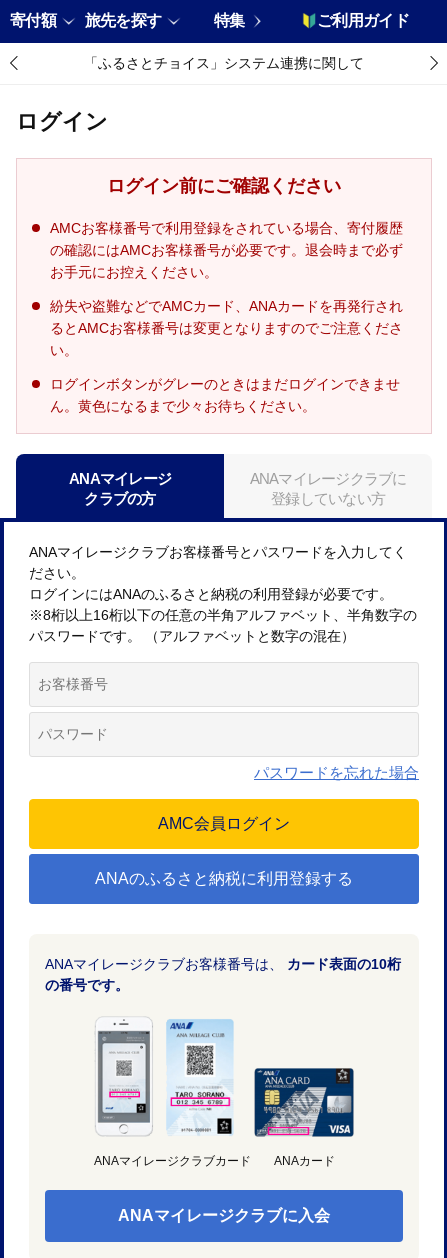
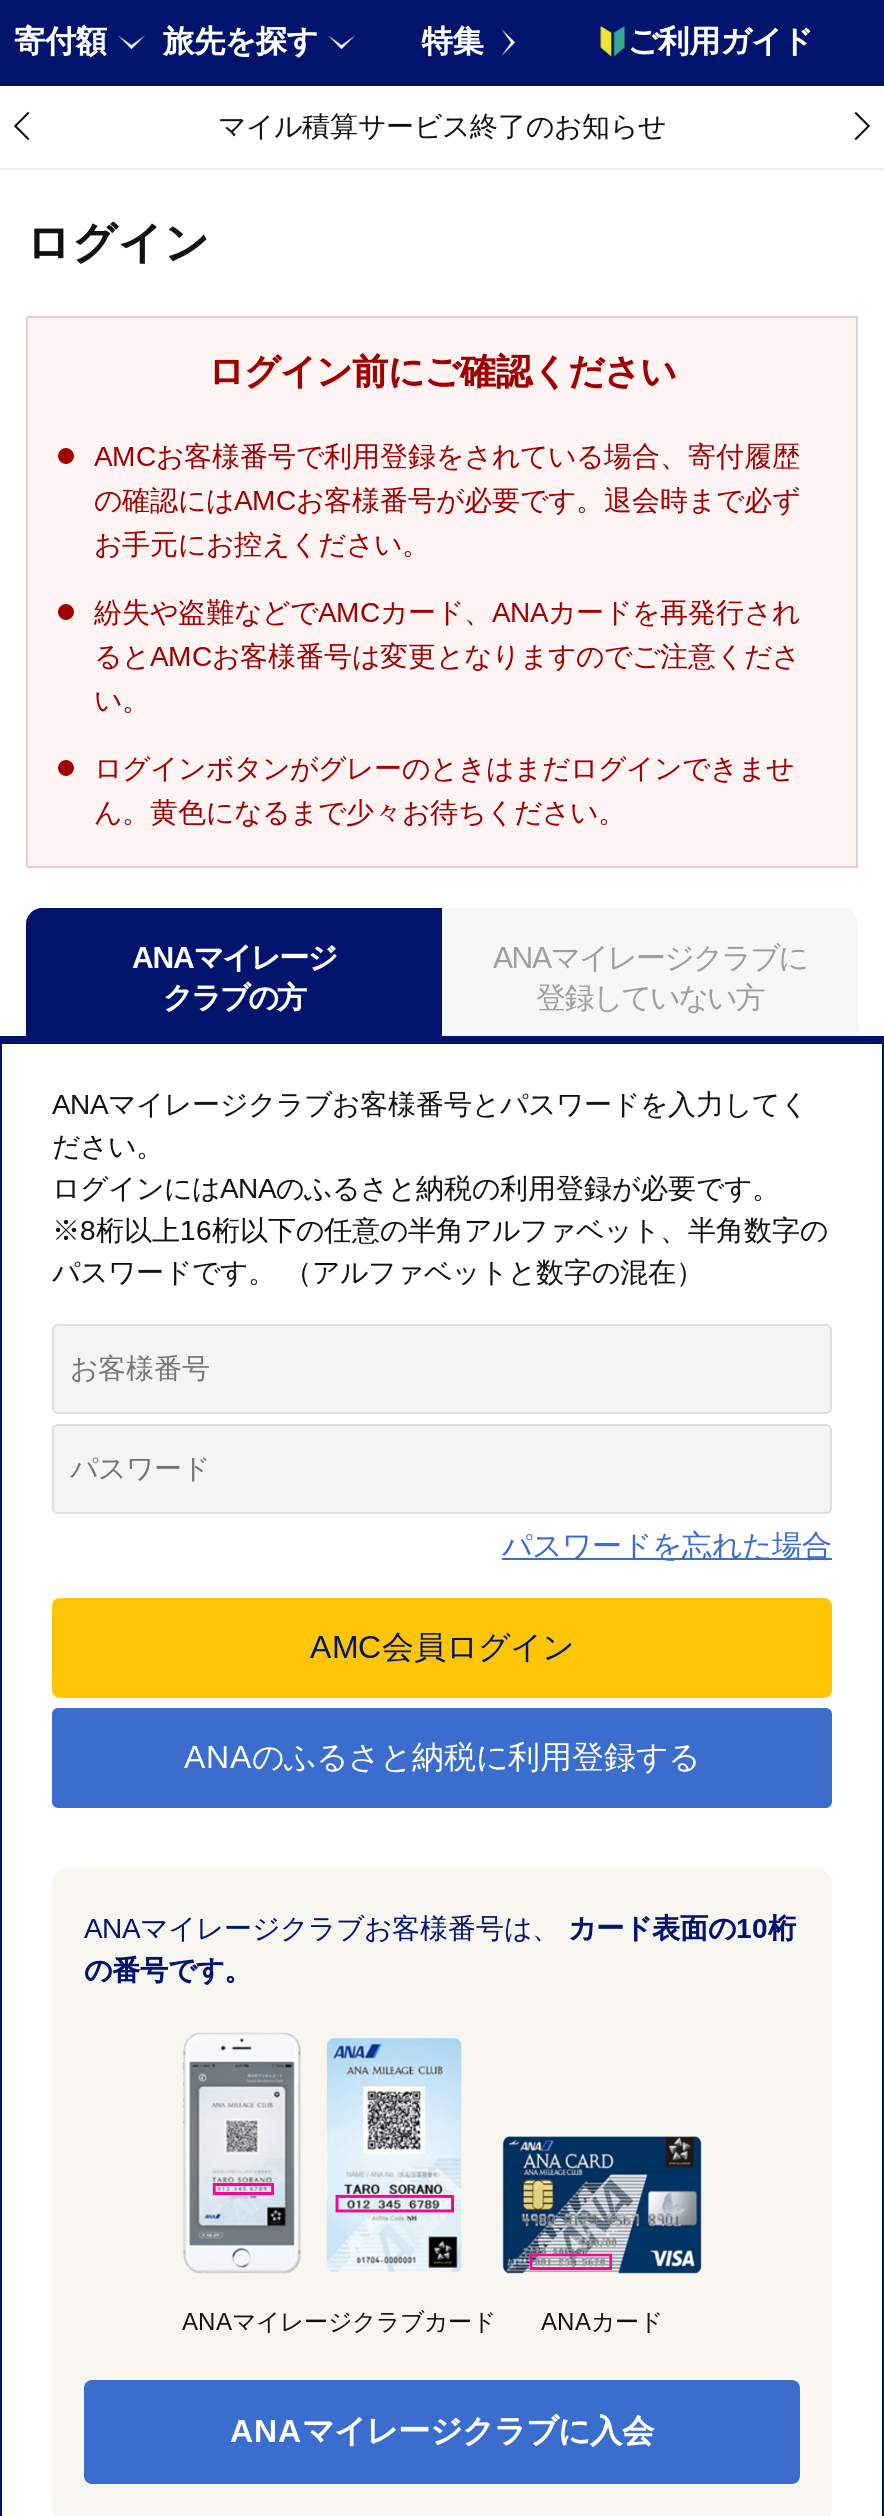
[84,55,364,71] 「ふるさとチョイス」システム連携に関して -> [218,111,666,143] マイル積算サービス終了のお知らせ

